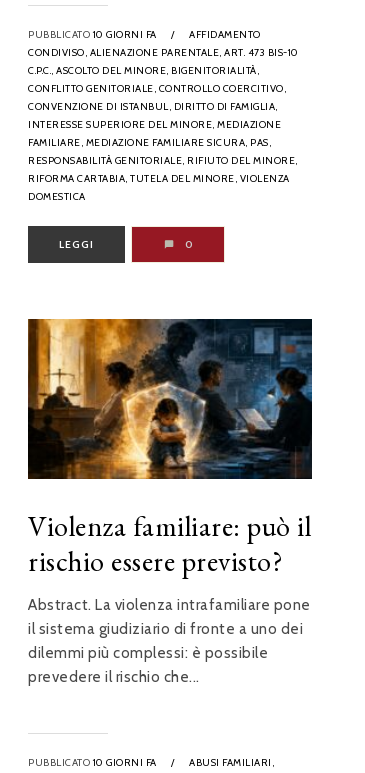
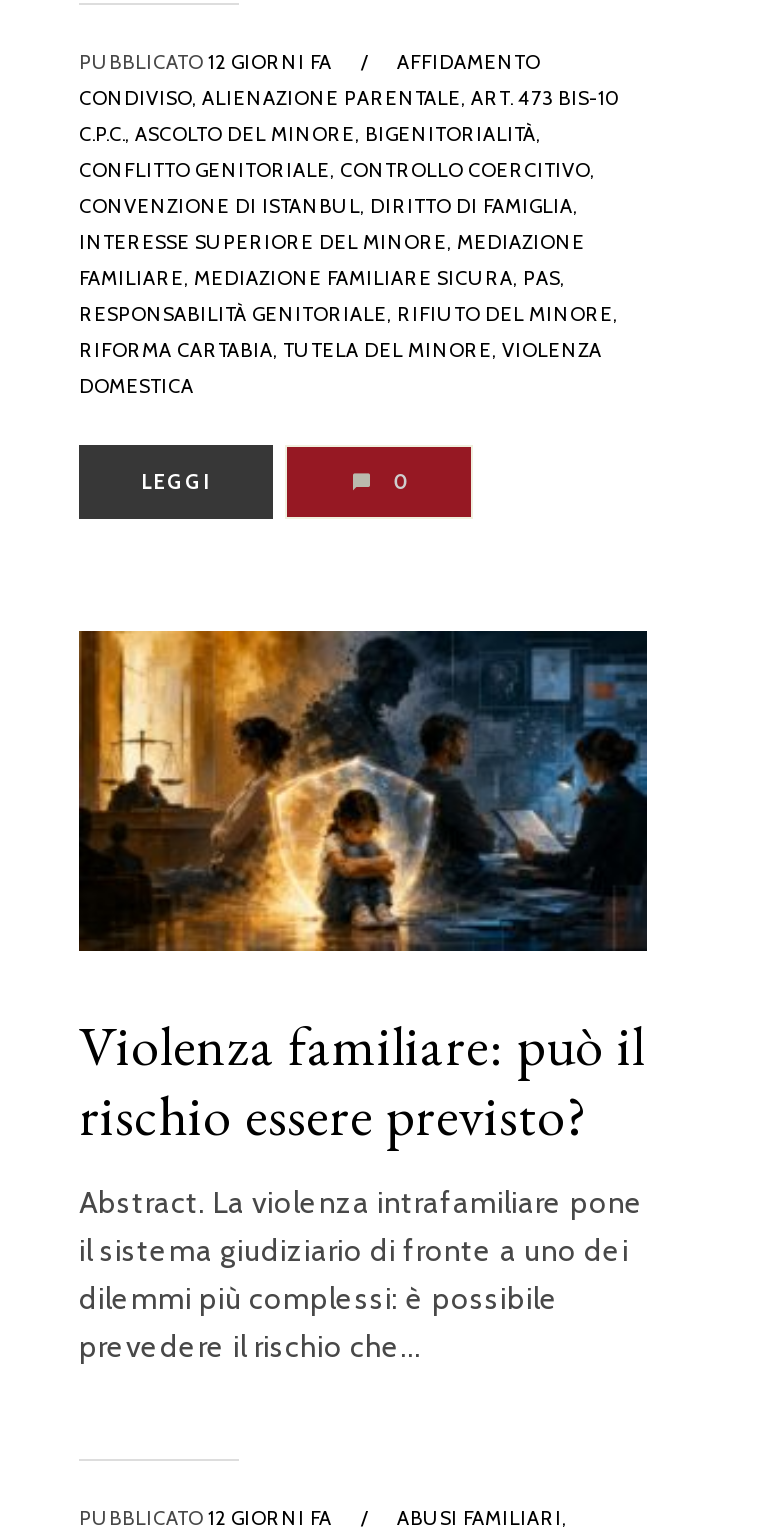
[28,28,156,41] PUBBLICATO 10 GIORNI FA -> [79,49,332,75] PUBBLICATO 12 GIORNI FA
[28,756,156,769] PUBBLICATO 10 GIORNI FA -> [79,1506,332,1532] PUBBLICATO 12 GIORNI FA

